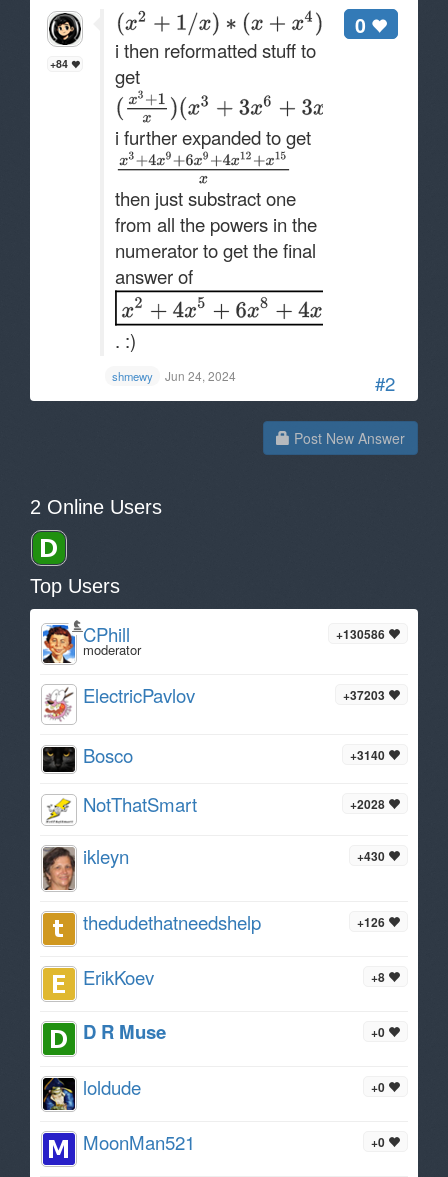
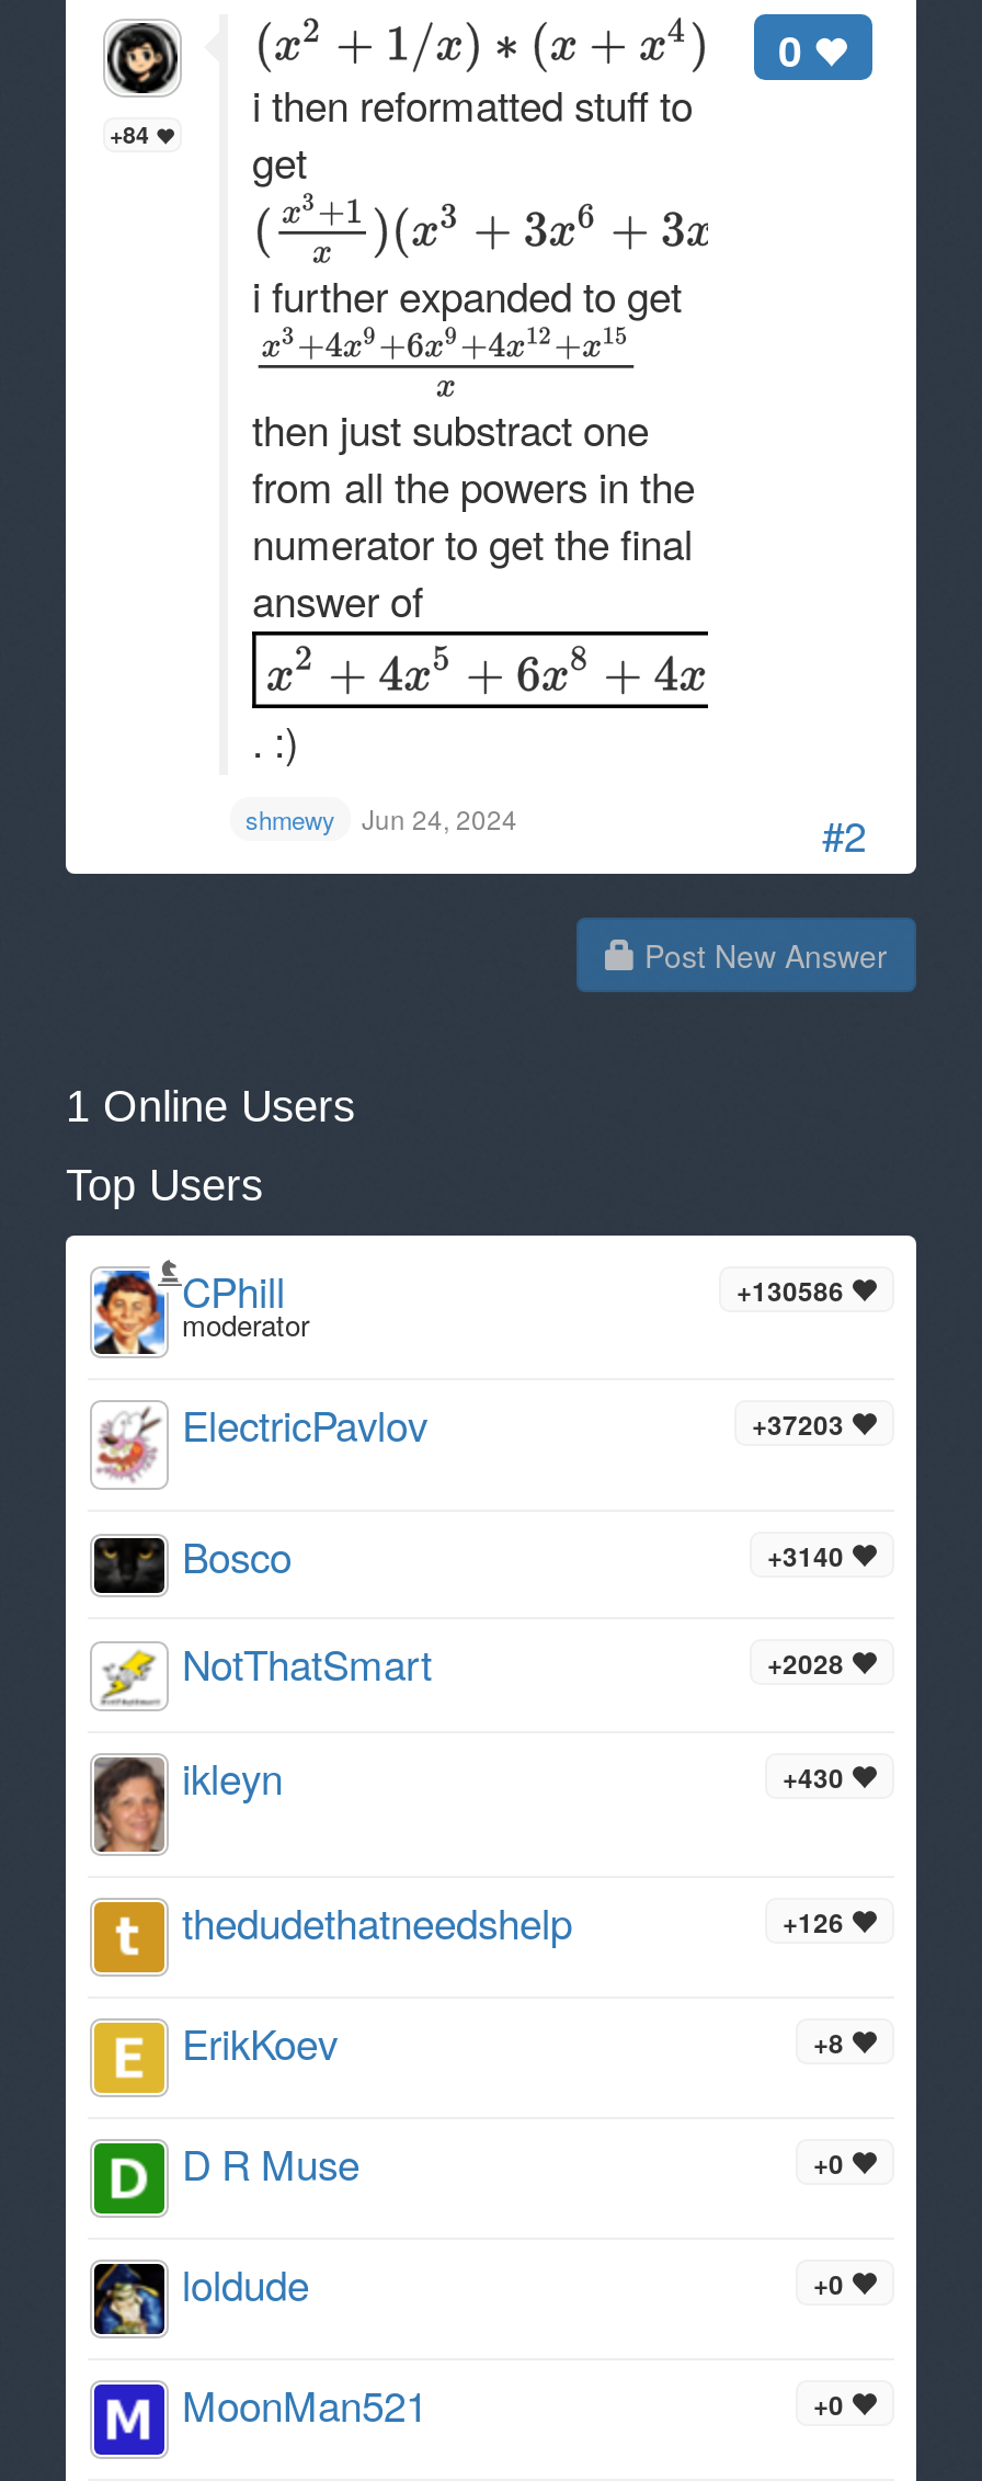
[30,496,162,518] 2 Online Users -> [66,1082,355,1130] 1 Online Users

